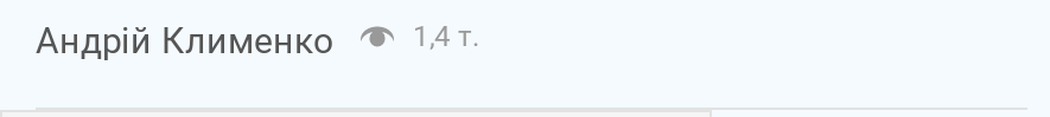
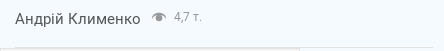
[413,19,479,52] 1,4 т. -> [174,10,202,24] 4,7 т.

